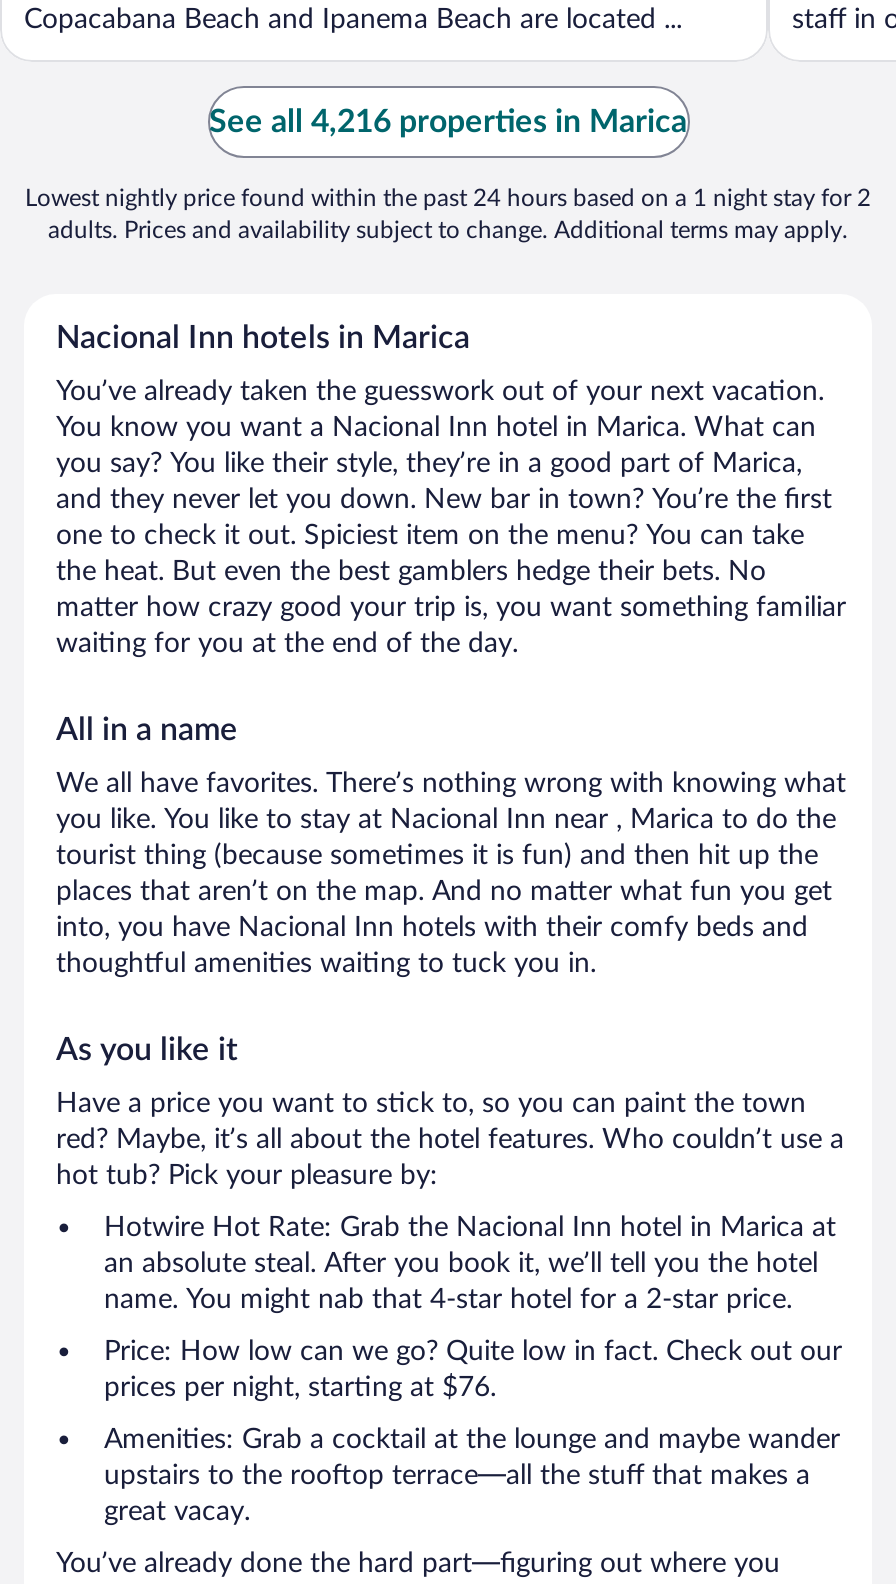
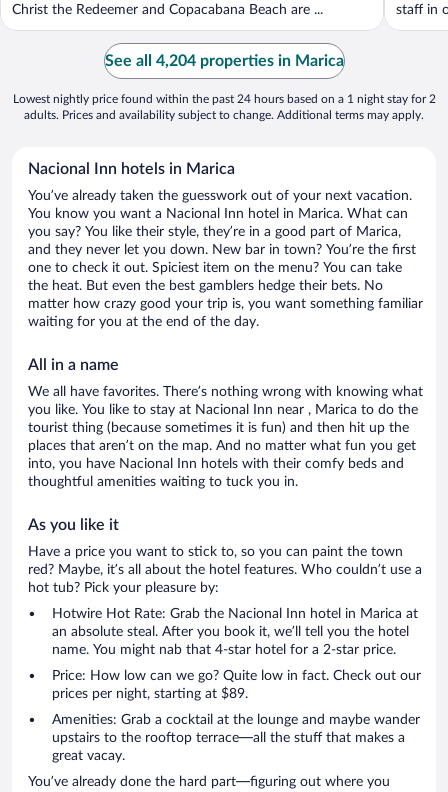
[24,6,682,34] Copacabana Beach and Ipanema Beach are located ... -> [12,3,323,17] Christ the Redeemer and Copacabana Beach are ...
[209,106,687,138] See all 4,216 properties in Marica -> [104,53,343,69] See all 4,204 properties in Marica
[104,1374,496,1402] prices per night, starting at $76. -> [52,687,248,701] prices per night, starting at $89.

